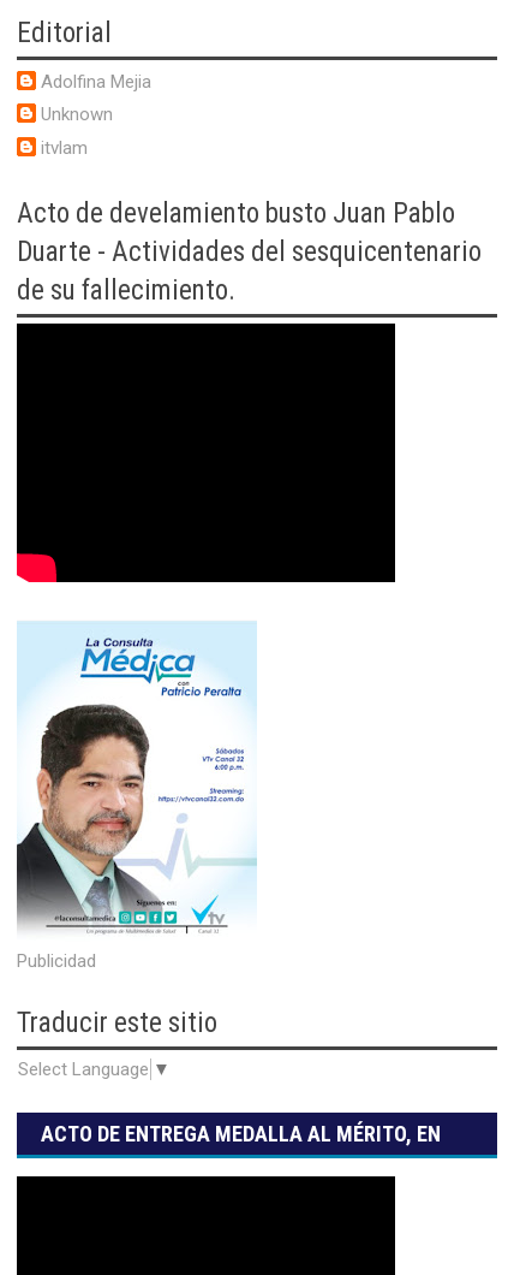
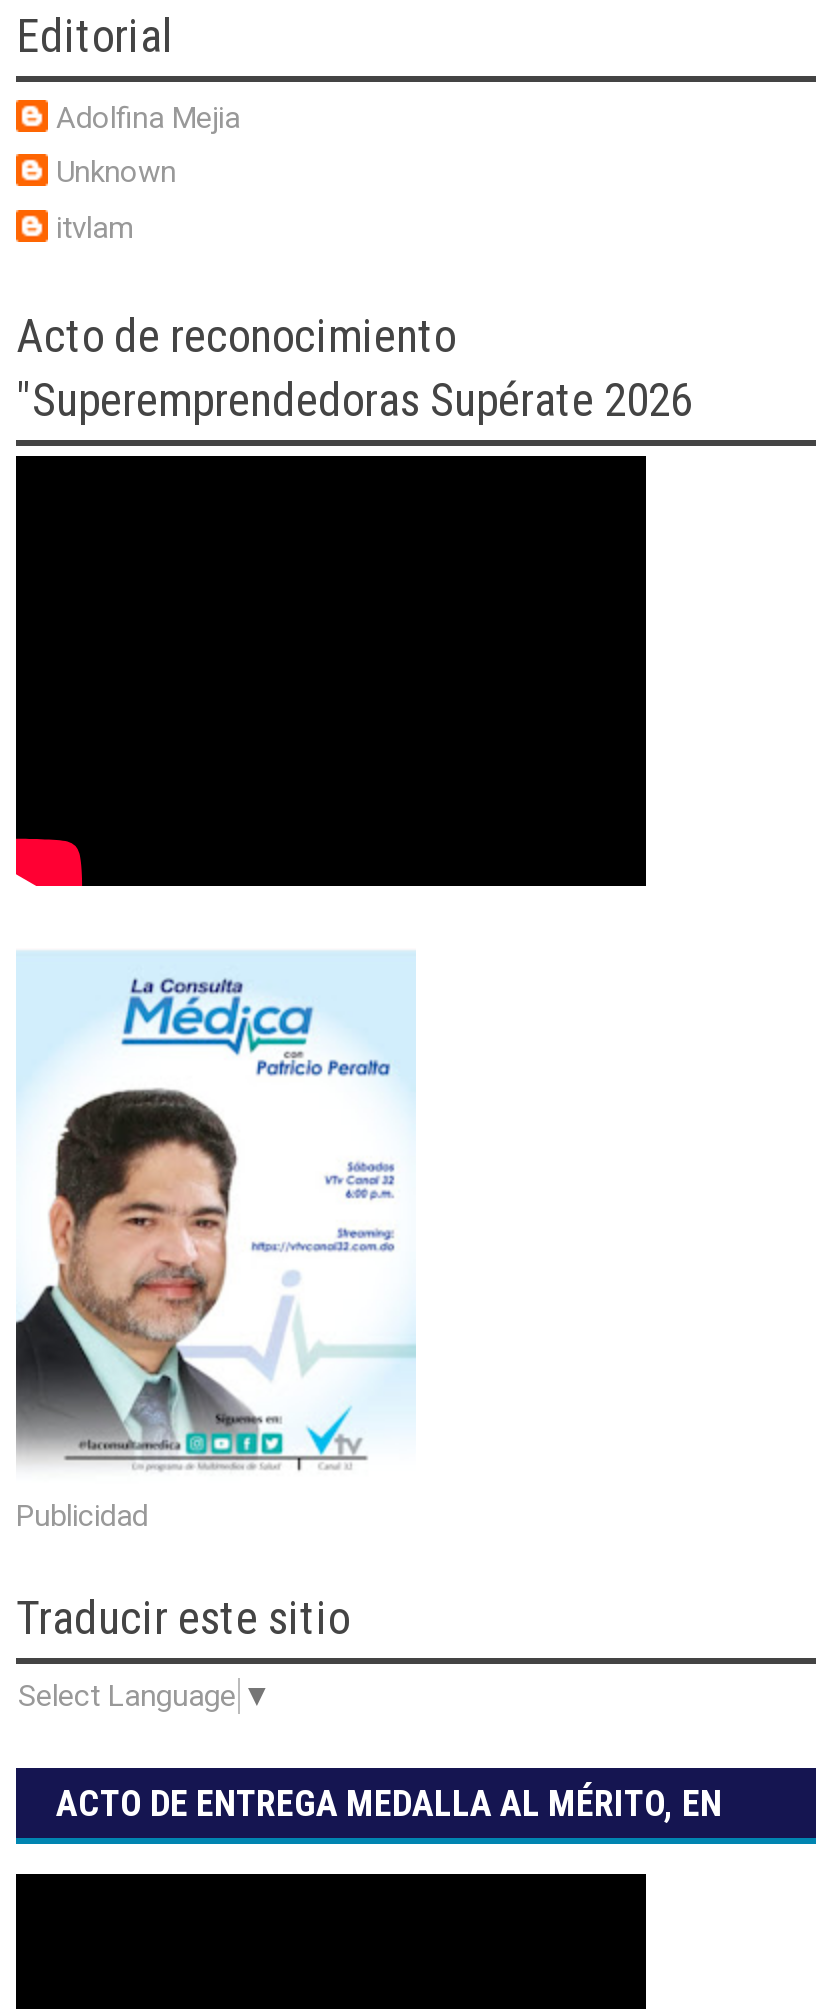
[17,198,482,307] Acto de develamiento busto Juan Pablo | Duarte - Actividades del sesquicentenario | de su fallecimiento. -> [16,311,692,429] Acto de reconocimiento | "Superemprendedoras Supérate 2026

